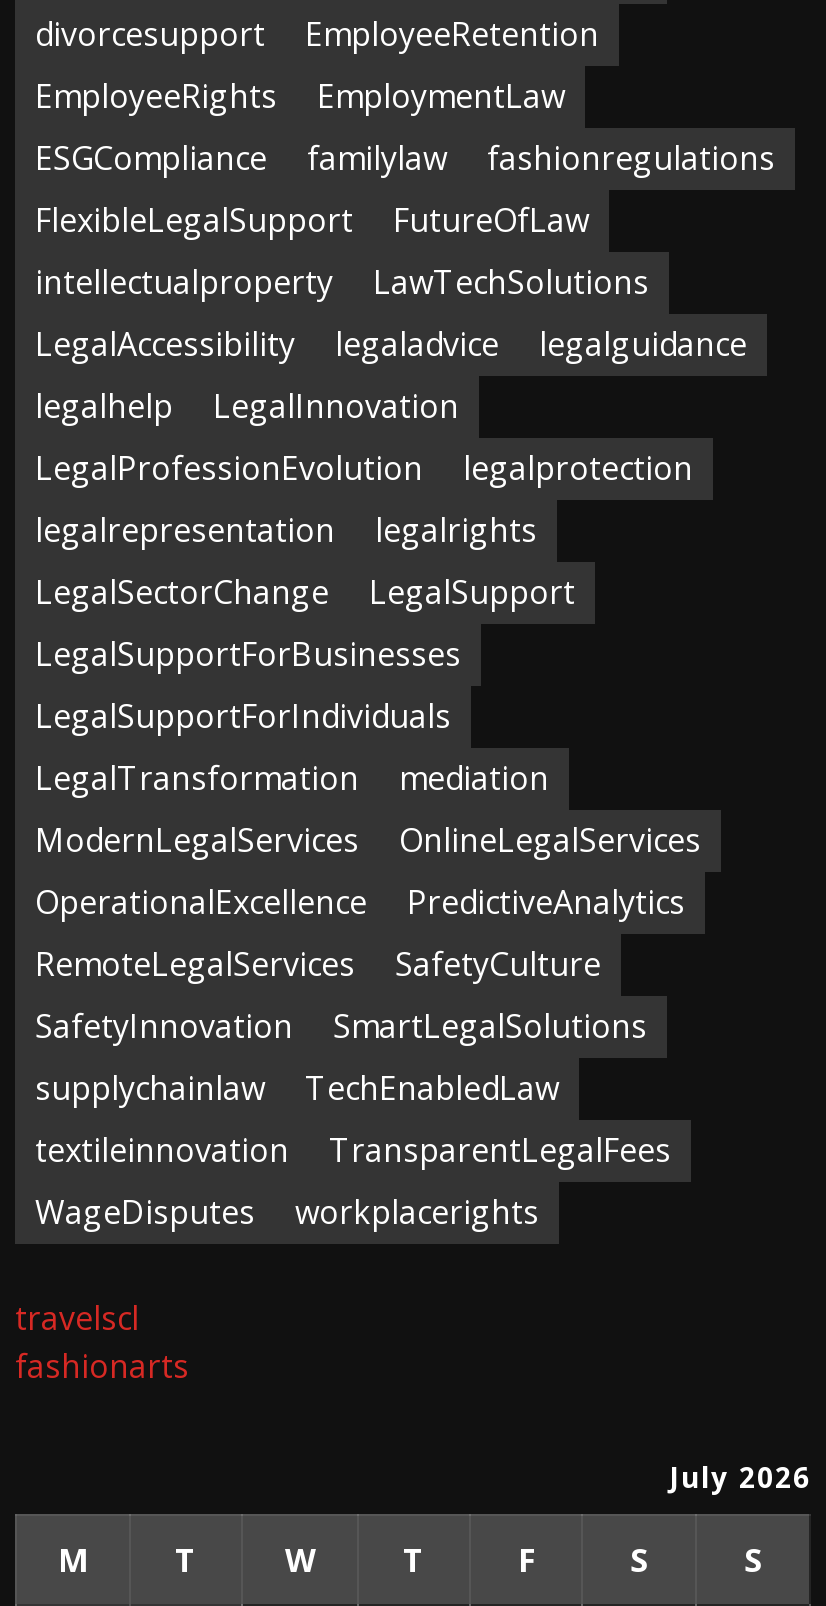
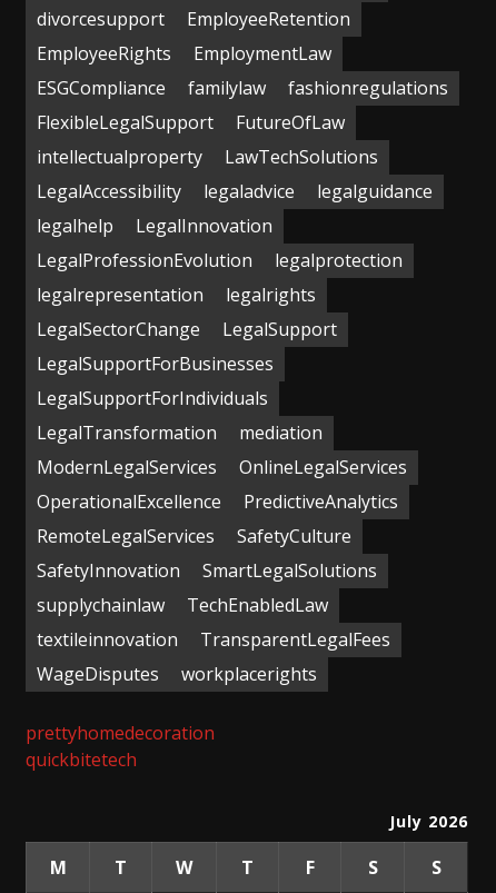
[15,1295,189,1387] travelscl | fashionarts -> [26,720,215,771] prettyhomedecoration | quickbitetech

